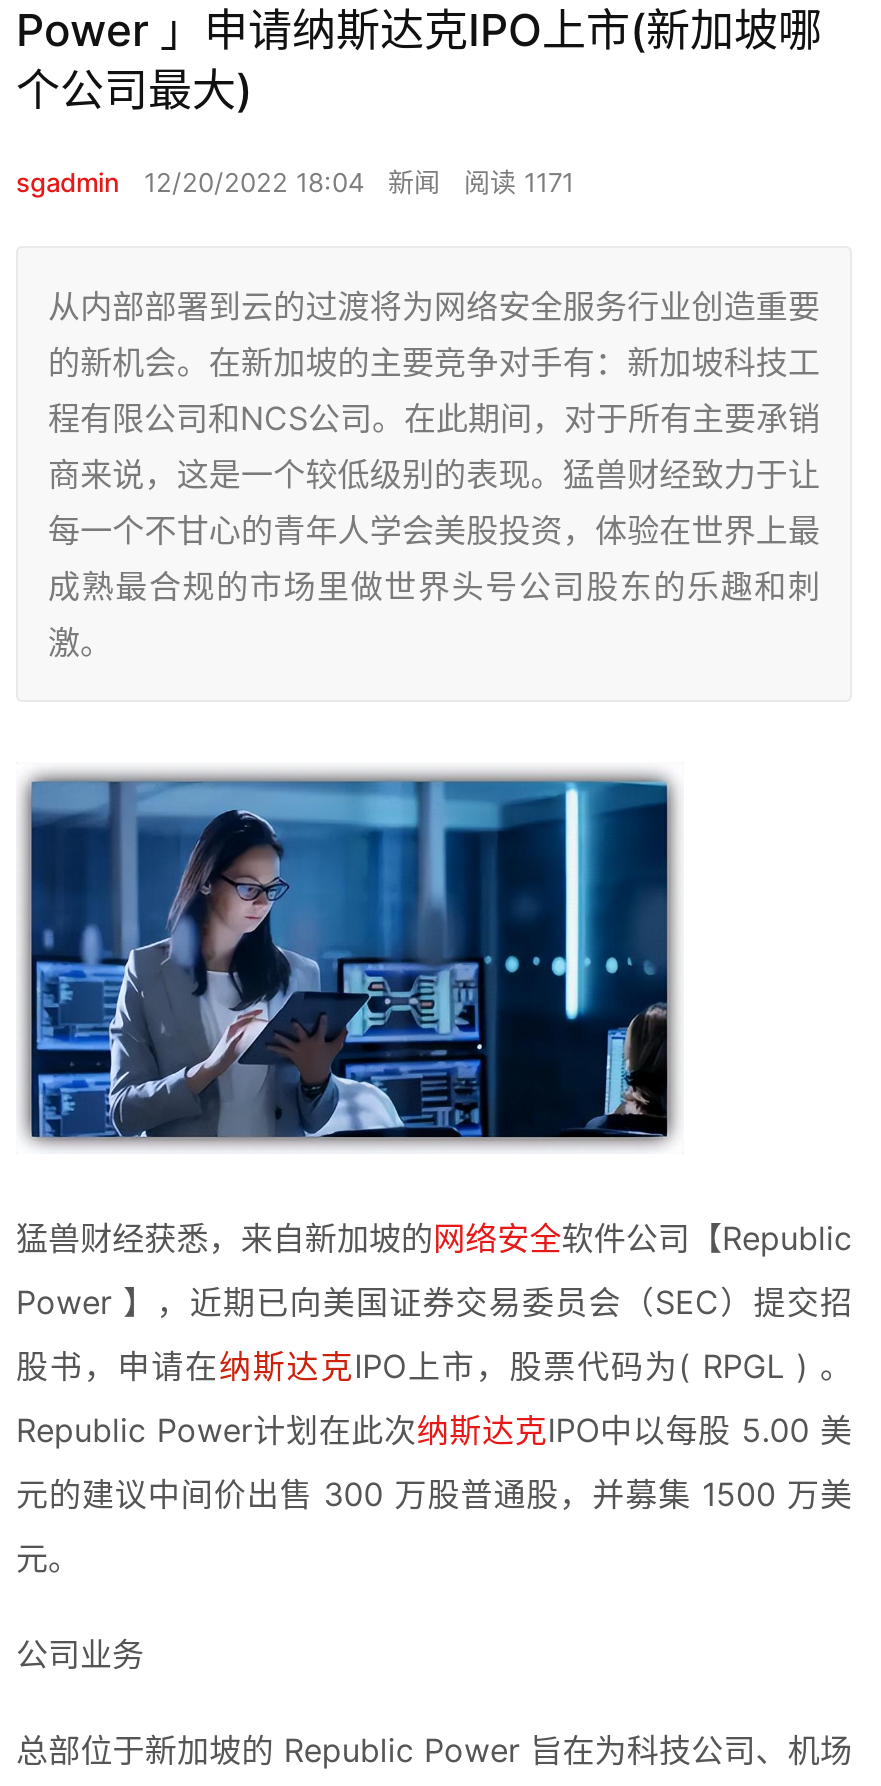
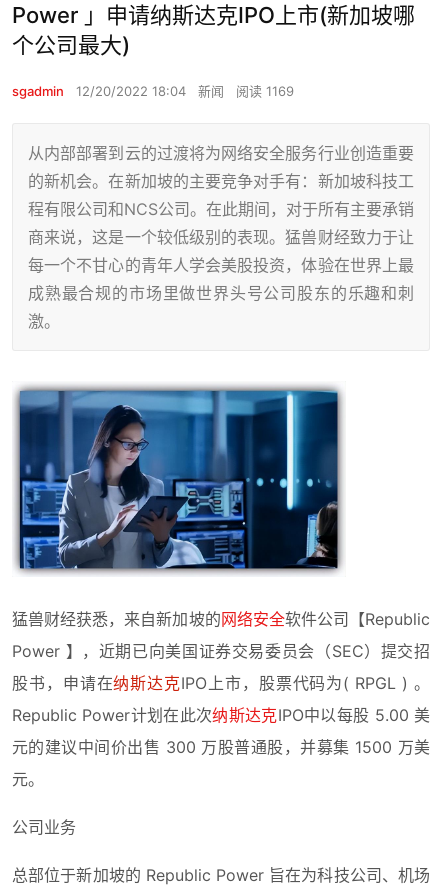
[16,166,574,198] sgadmin 12/20/2022 18:04 新闻 阅读 1171 -> [12,83,294,99] sgadmin 12/20/2022 18:04 新闻 阅读 1169

